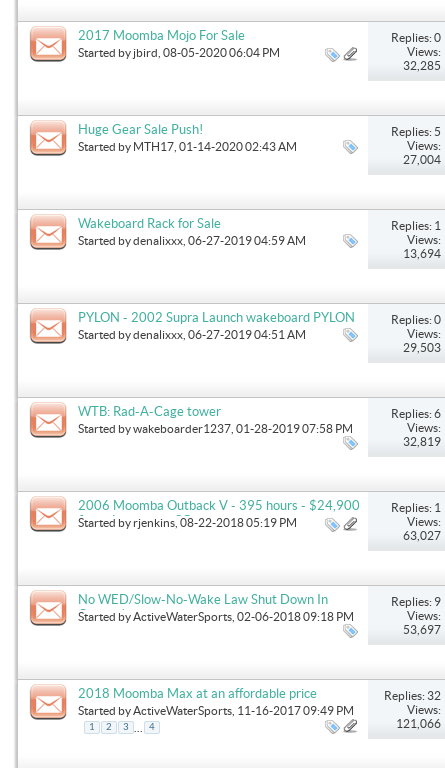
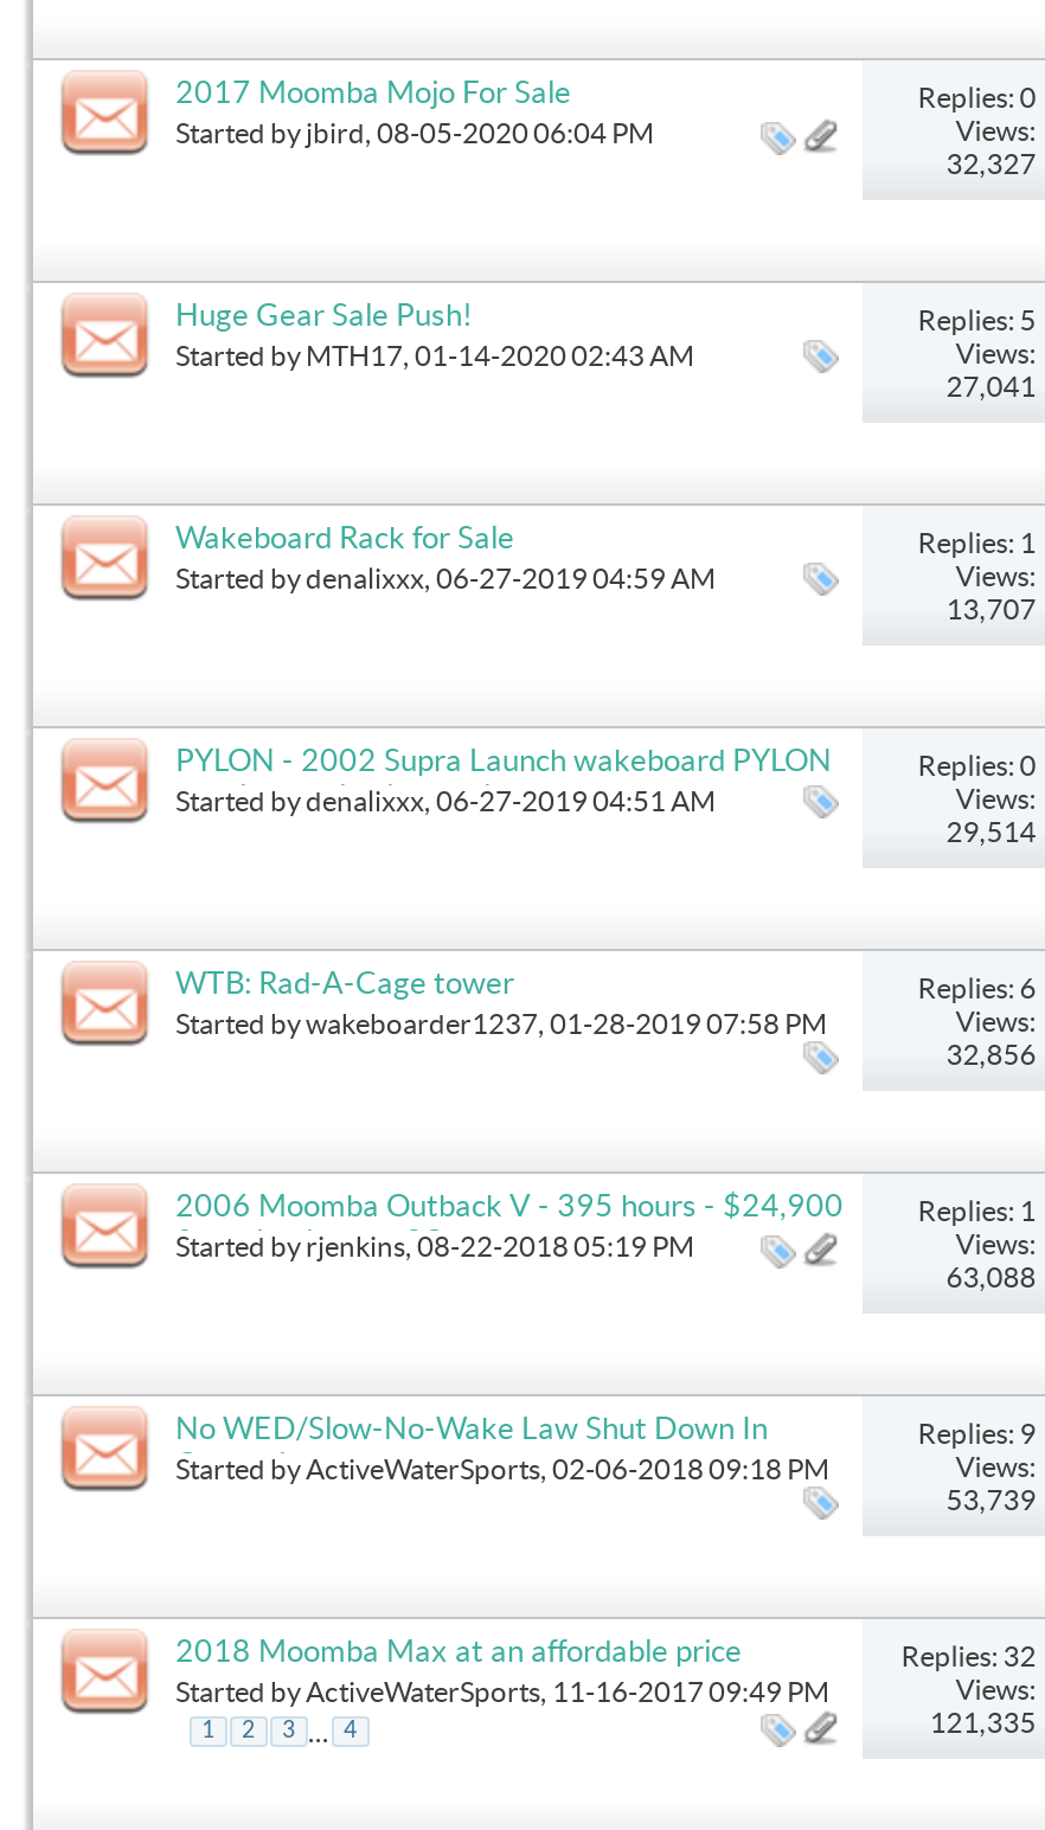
[403,59,441,72] 32,285 -> [946,147,1036,178] 32,327
[403,153,441,166] 27,004 -> [946,370,1036,401] 27,041
[403,247,441,260] 13,694 -> [946,593,1036,624] 13,707
[403,341,441,354] 29,503 -> [946,815,1036,846] 29,514
[403,435,441,448] 32,819 -> [946,1038,1036,1069] 32,856
[403,529,441,542] 63,027 -> [946,1261,1036,1291] 63,088
[403,623,441,636] 53,697 -> [946,1483,1036,1514] 53,739
[396,717,441,730] 121,066 -> [929,1706,1036,1737] 121,335

